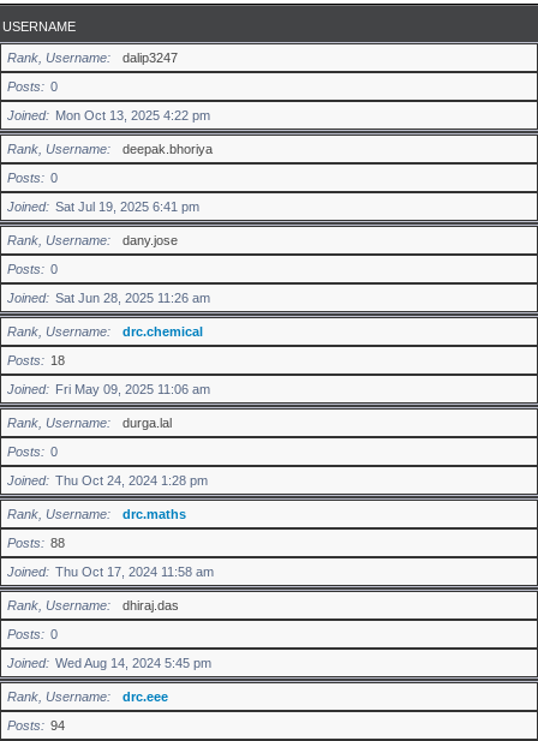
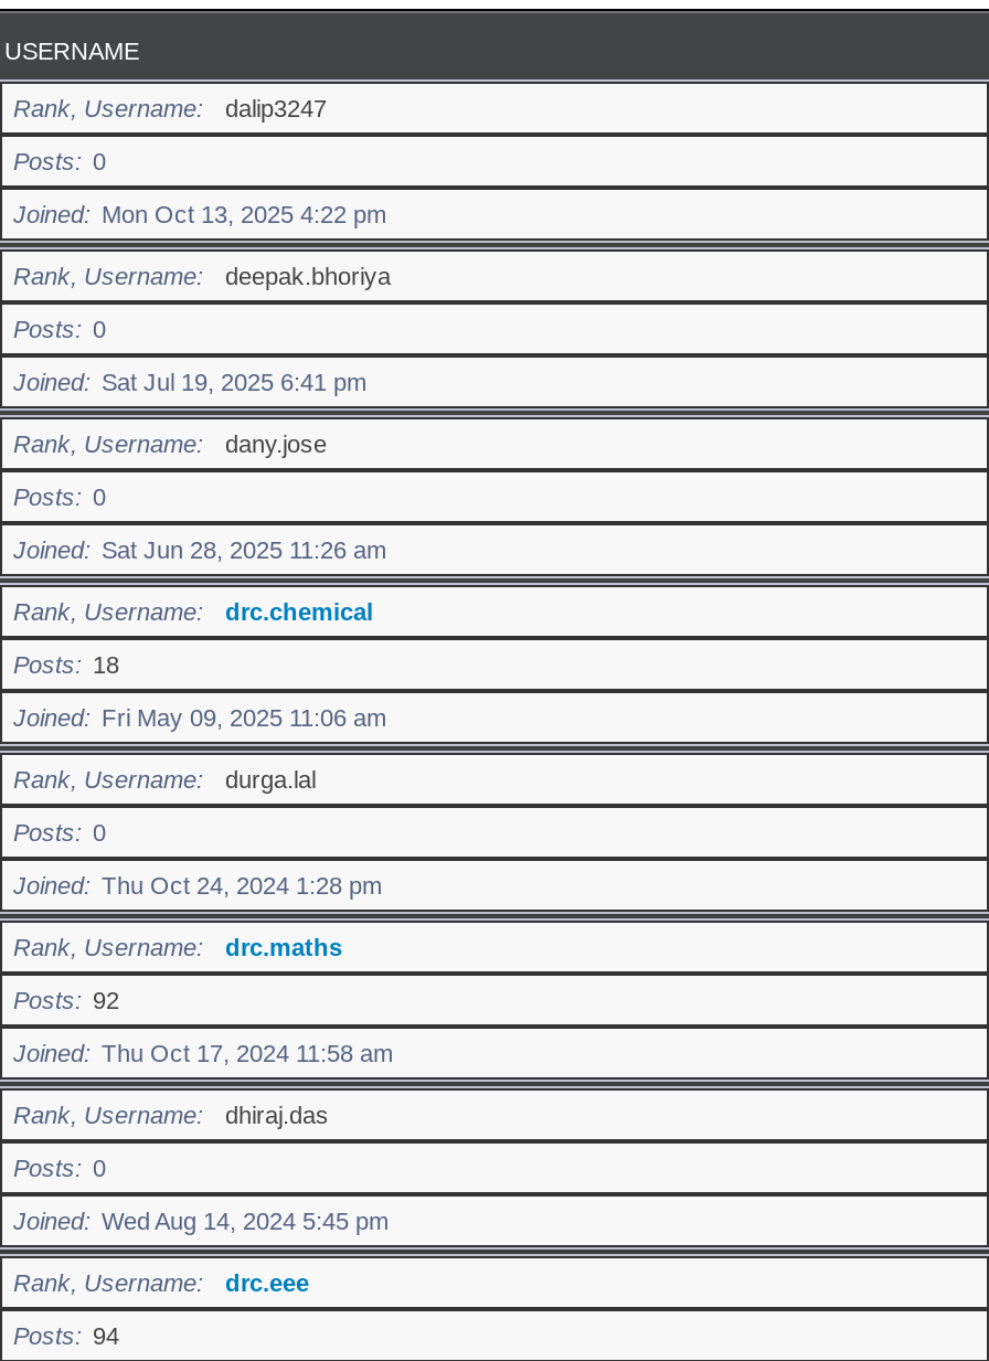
[7,536,65,550] Posts 88 -> [13,987,119,1013] Posts 92

